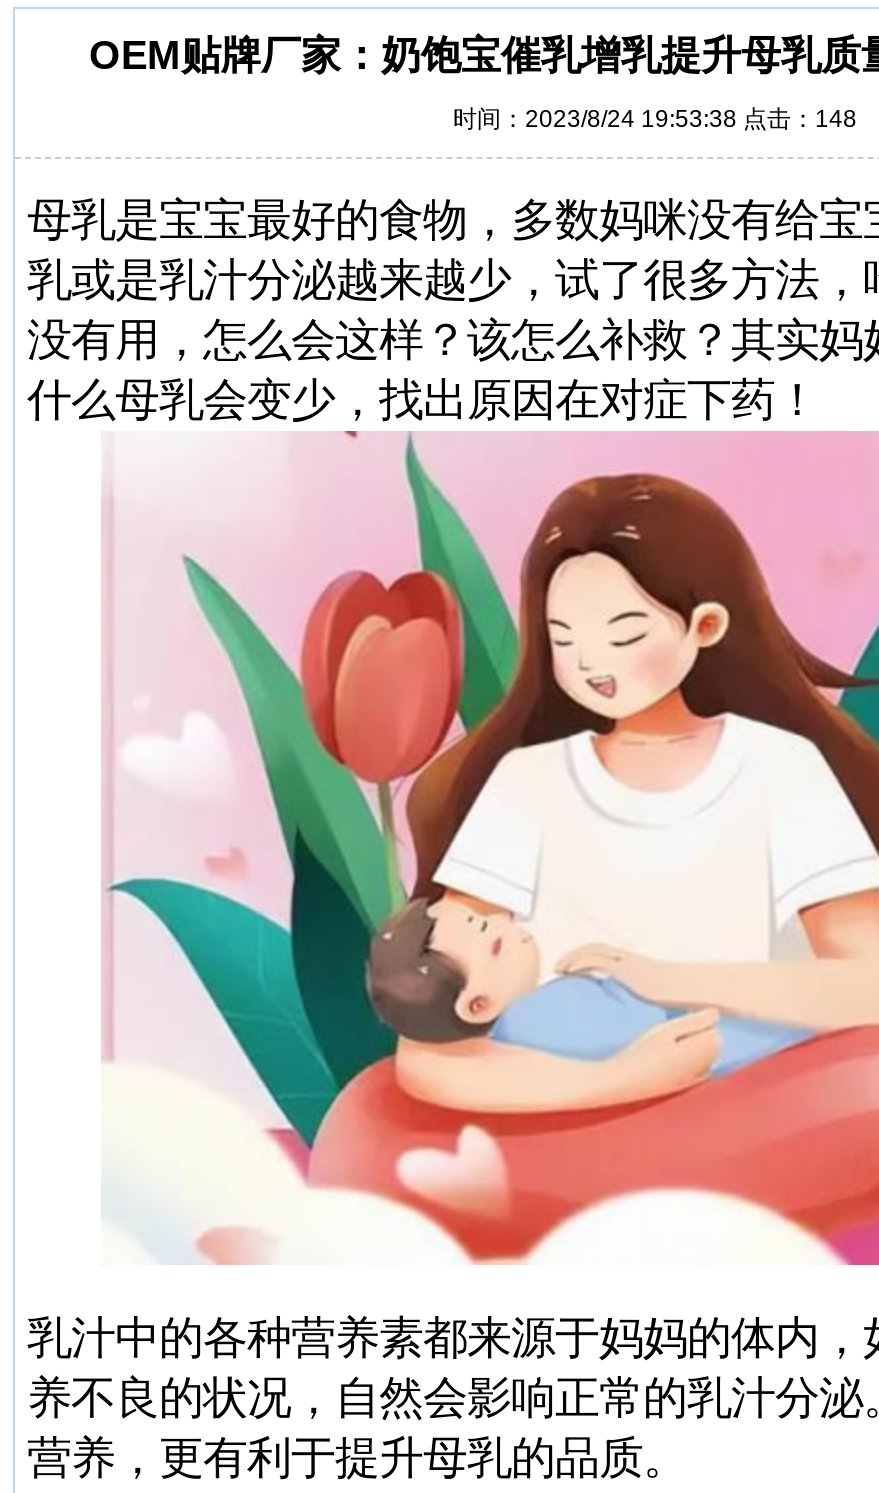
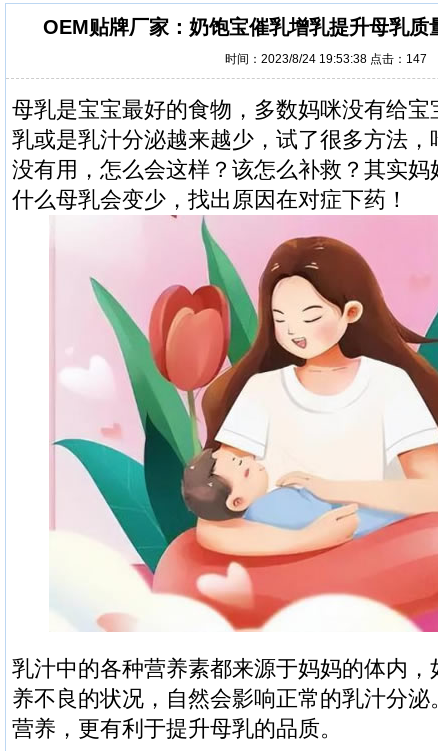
[453,105,857,133] 时间：2023/8/24 19:53:38 点击：148 -> [225,52,427,66] 时间：2023/8/24 19:53:38 点击：147

